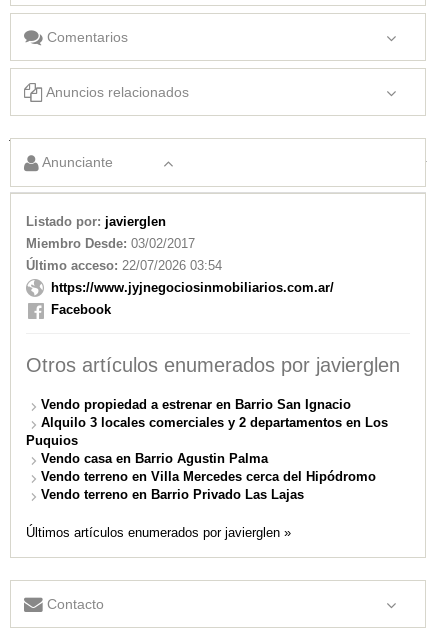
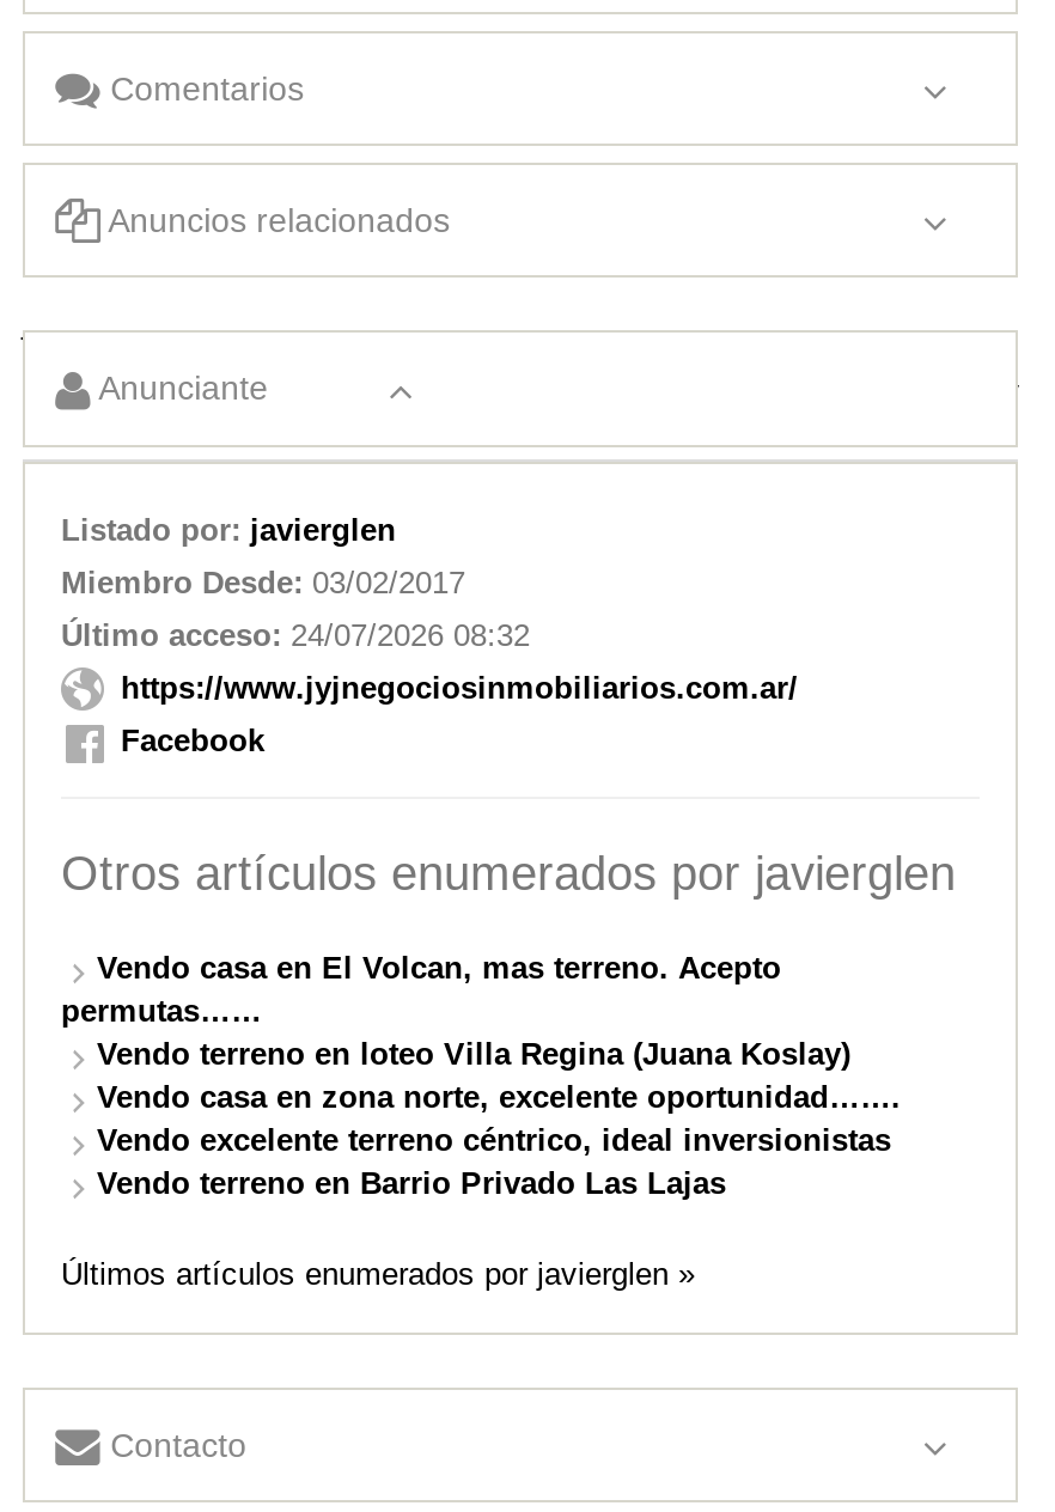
[26,258,222,273] Último acceso: 22/07/2026 03:54 -> [61,618,530,654] Último acceso: 24/07/2026 08:32
[26,397,388,484] Vendo propiedad a estrenar en Barrio San Ignacio | Alquilo 3 locales comerciales y 2 departamentos en Los | Puquios | Vendo casa en Barrio Agustin Palma | Vendo terreno en Villa Mercedes cerca del Hipódromo -> [61,950,901,1158] Vendo casa en El Volcan, mas terreno. Acepto | permutas…… | Vendo terreno en loteo Villa Regina (Juana Koslay) | Vendo casa en zona norte, excelente oportunidad……. | Vendo excelente terreno céntrico, ideal inversionistas

